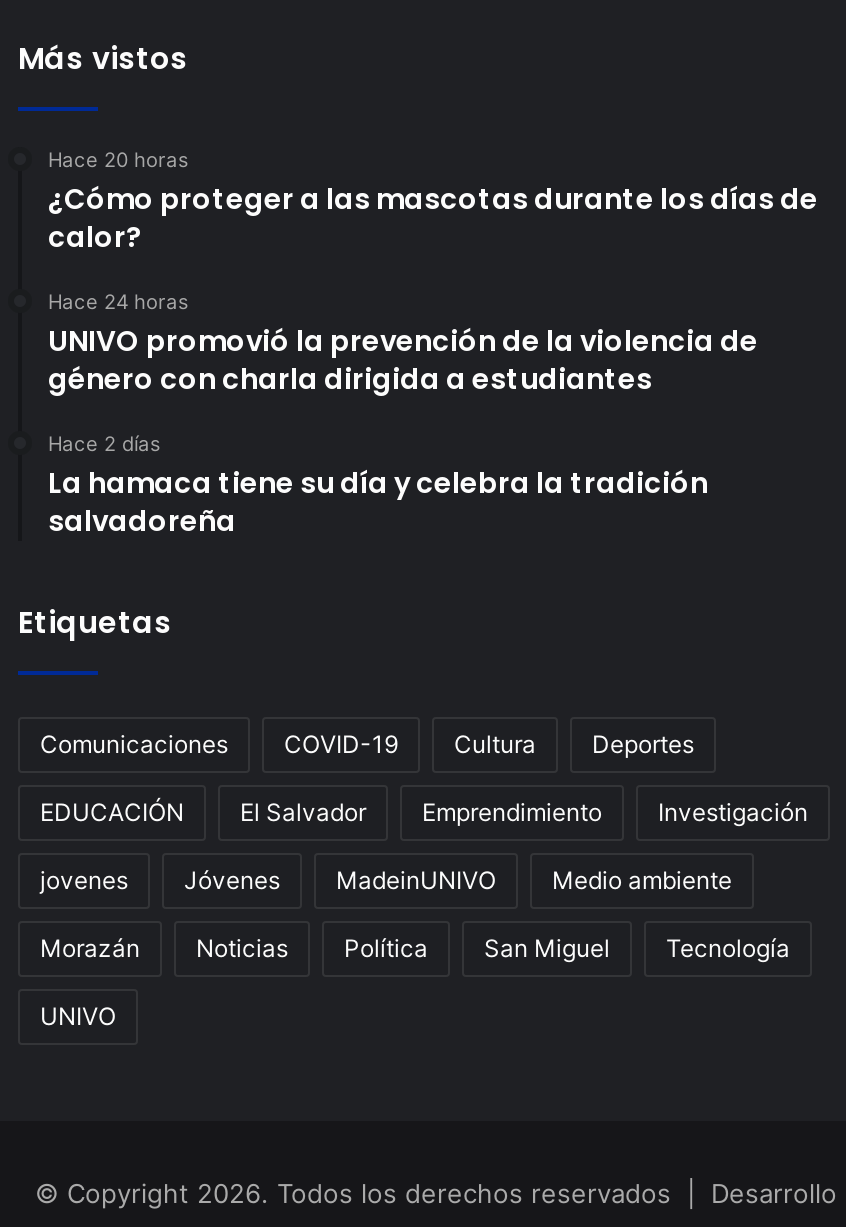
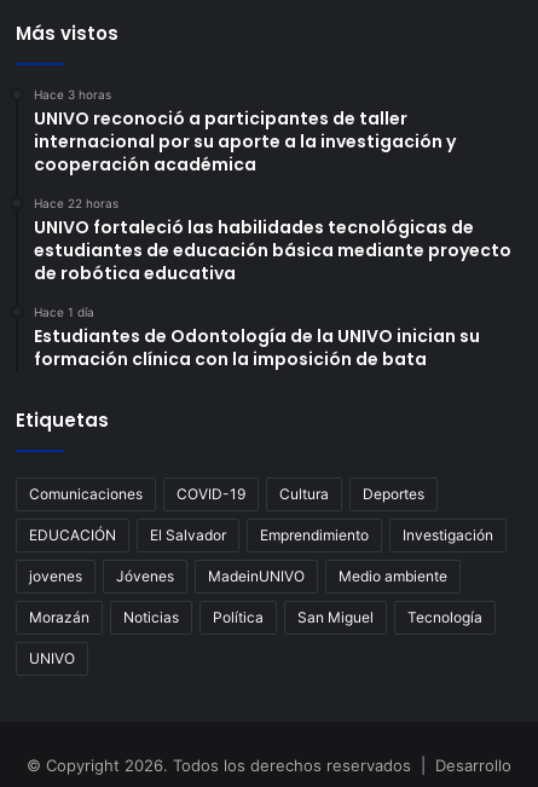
[48,147,818,257] Hace 20 horas | ¿Cómo proteger a las mascotas durante los días de | calor? -> [34,87,456,176] Hace 3 horas | UNIVO reconoció a participantes de taller | internacional por su aporte a la investigación y | cooperación académica
[48,289,758,399] Hace 24 horas | UNIVO promovió la prevención de la violencia de | género con charla dirigida a estudiantes -> [34,196,511,285] Hace 22 horas | UNIVO fortaleció las habilidades tecnológicas de | estudiantes de educación básica mediante proyecto | de robótica educativa
[48,431,708,541] Hace 2 días | La hamaca tiene su día y celebra la tradición | salvadoreña -> [34,305,480,371] Hace 1 día | Estudiantes de Odontología de la UNIVO inician su | formación clínica con la imposición de bata

